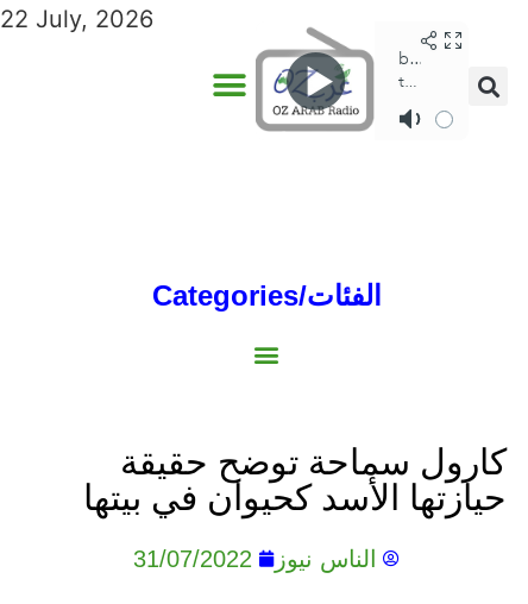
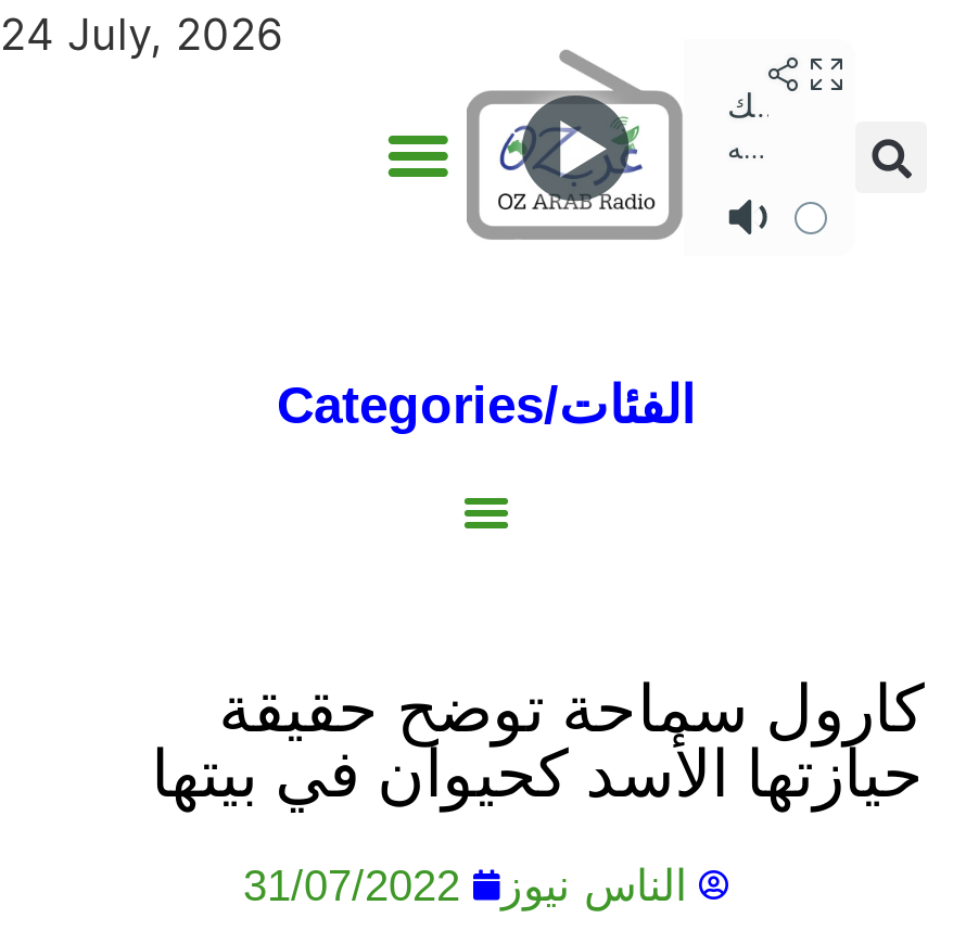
[0,5,153,33] 22 July, 2026 -> [0,9,282,61] 24 July, 2026

